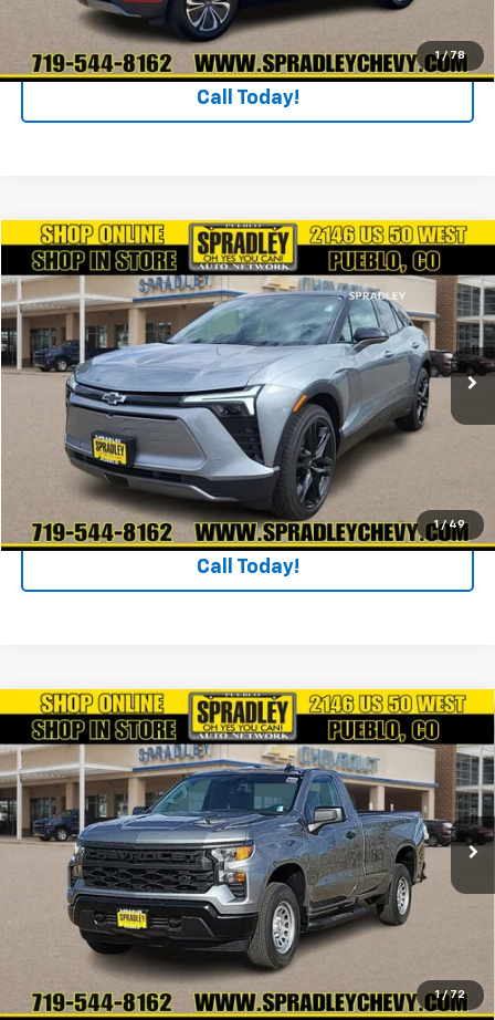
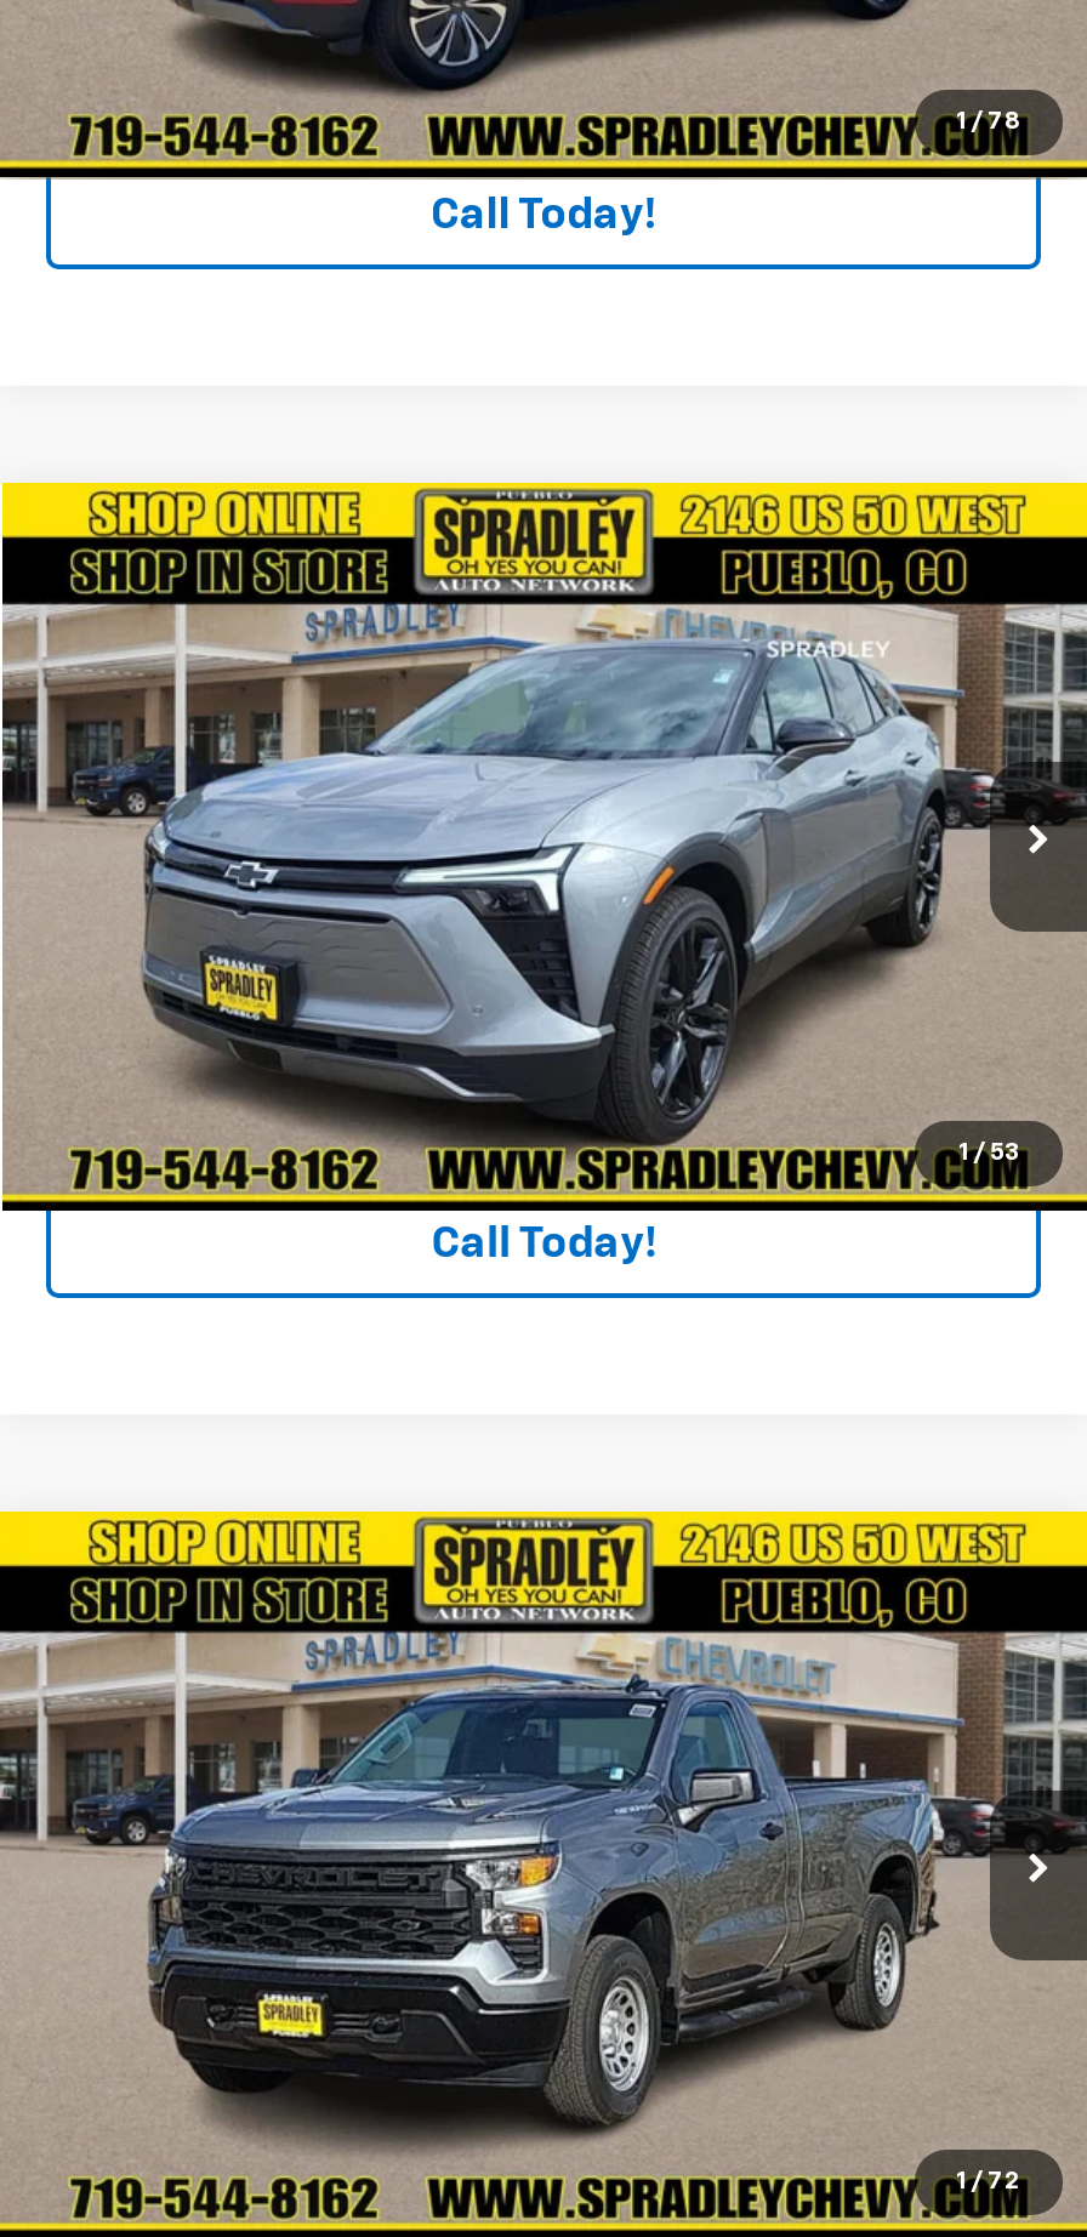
[435,519,466,530] 1 / 49 -> [958,1139,1019,1164] 1 / 53

